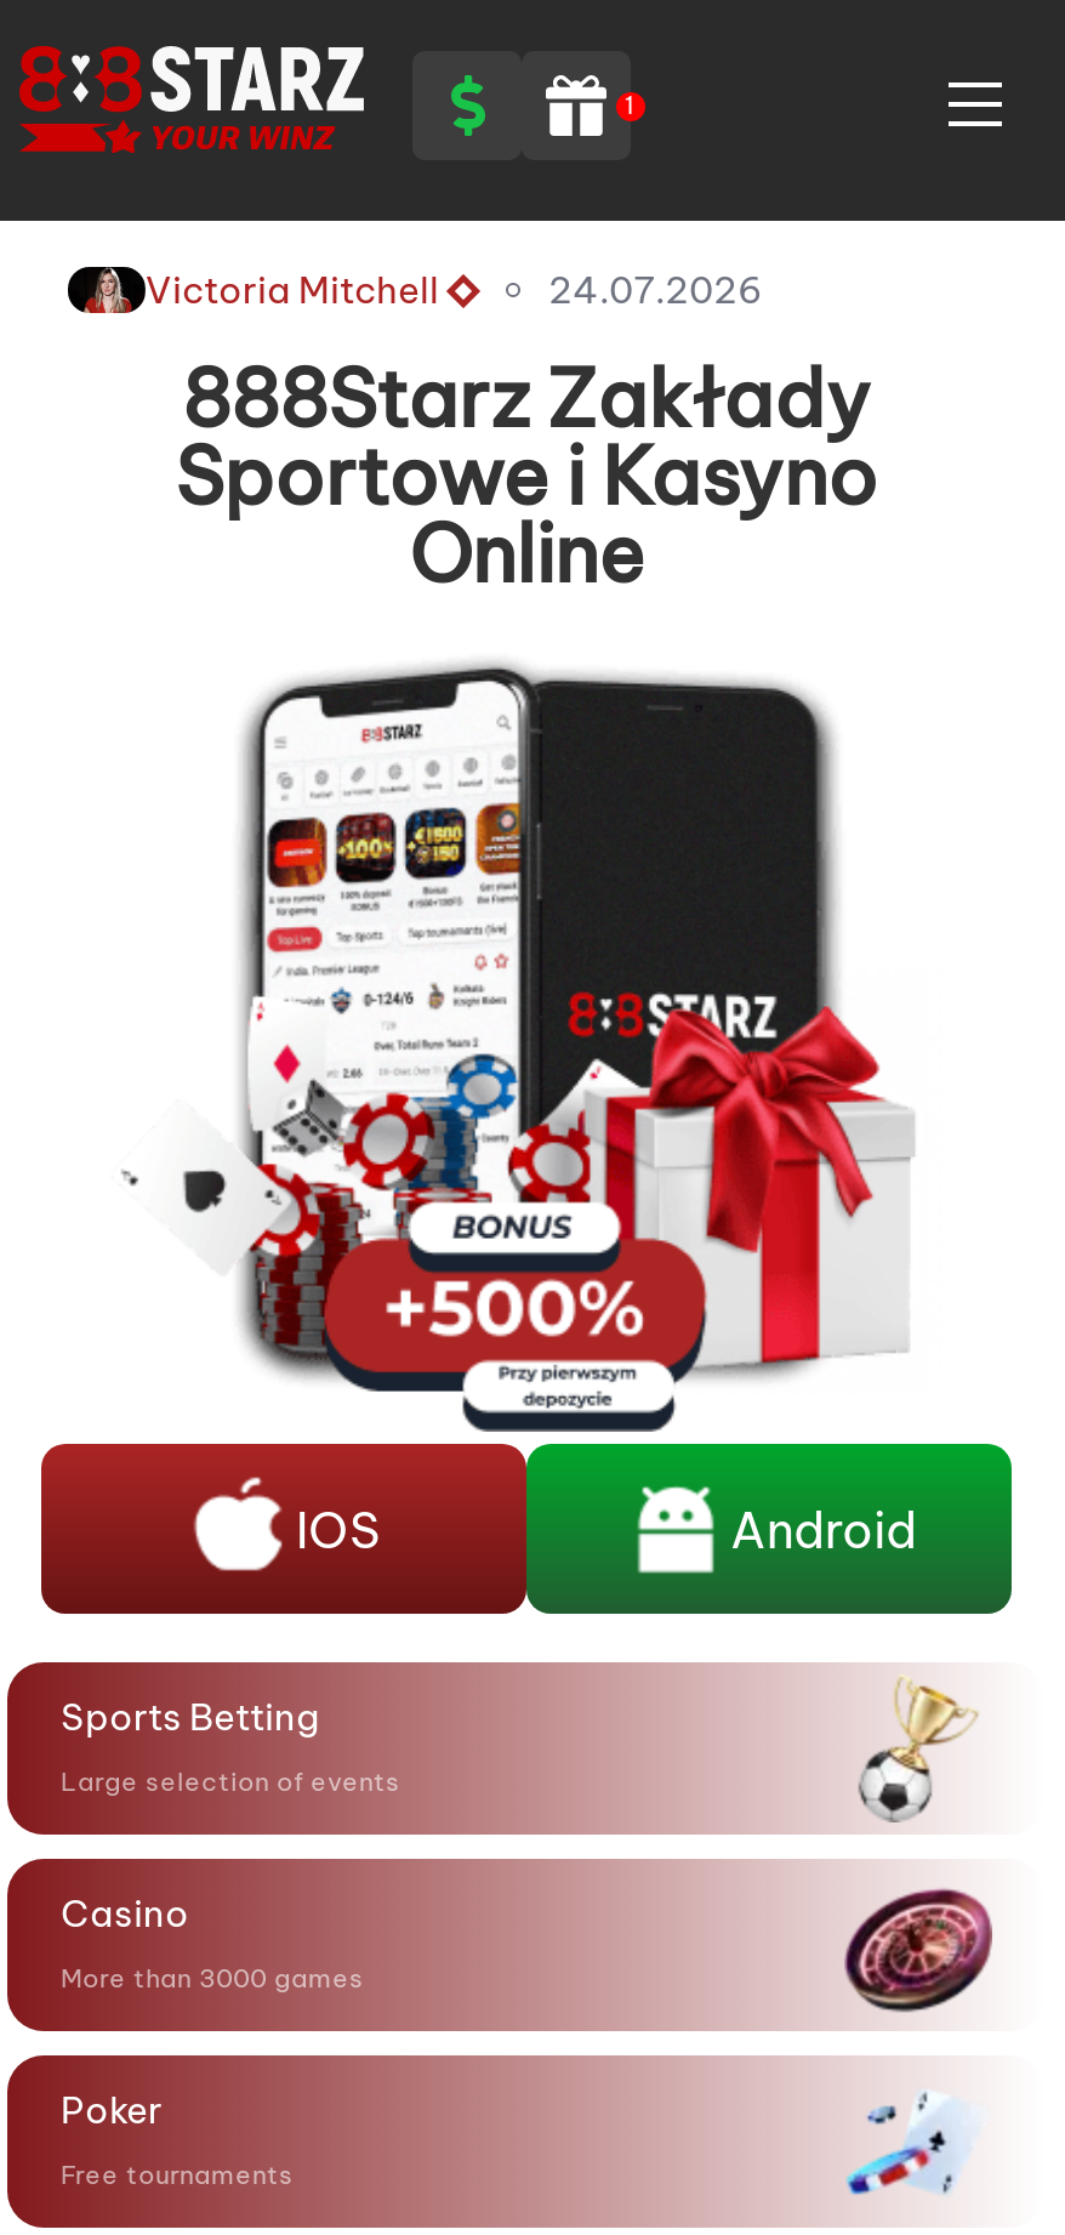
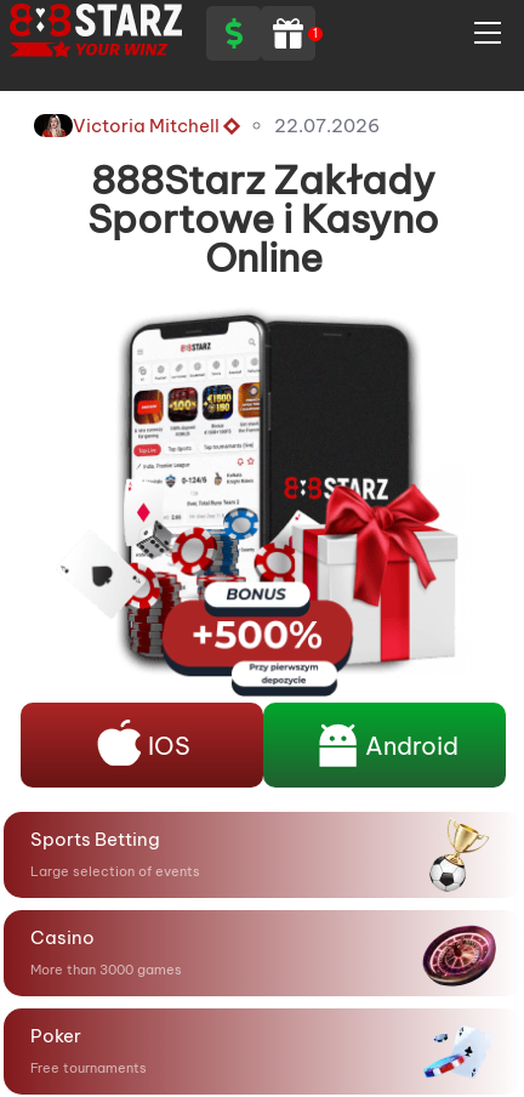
[548,267,762,313] 24.07.2026 -> [274,114,380,137] 22.07.2026

